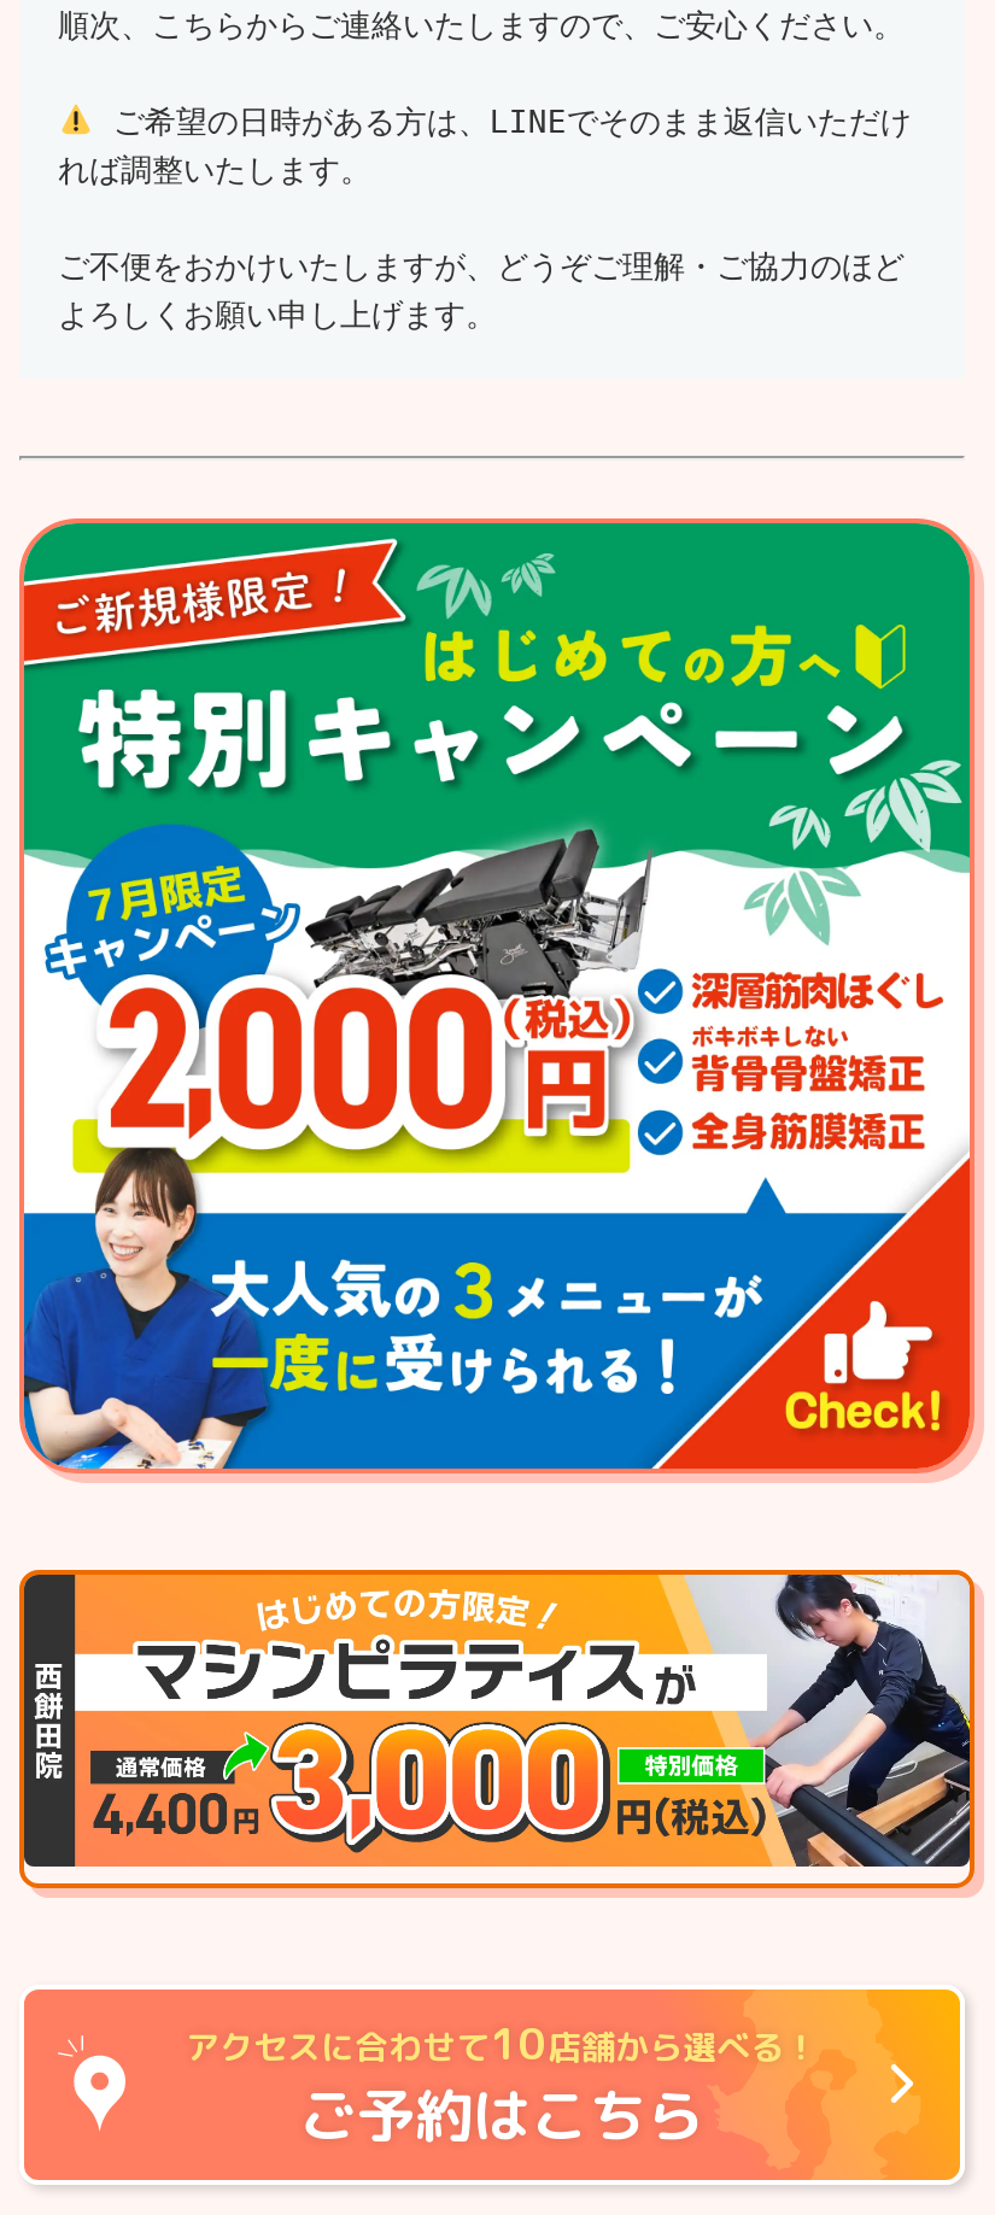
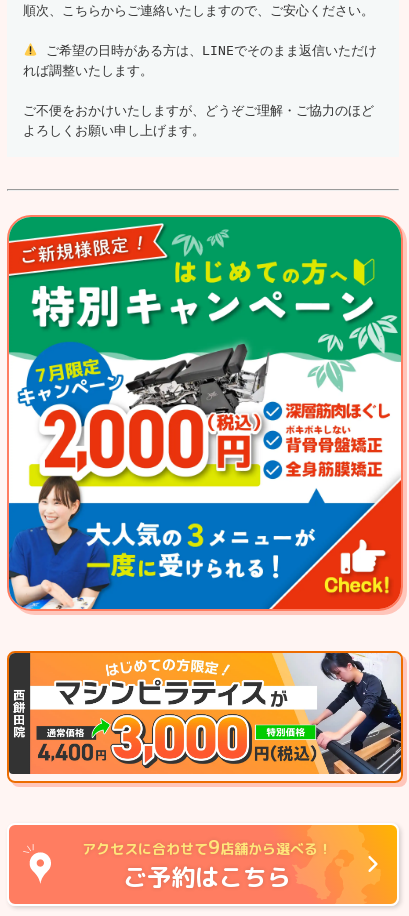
[186,2013,818,2073] アクセスに合わせて10店舗から選べる！ -> [82,835,332,860] アクセスに合わせて9店舗から選べる！

